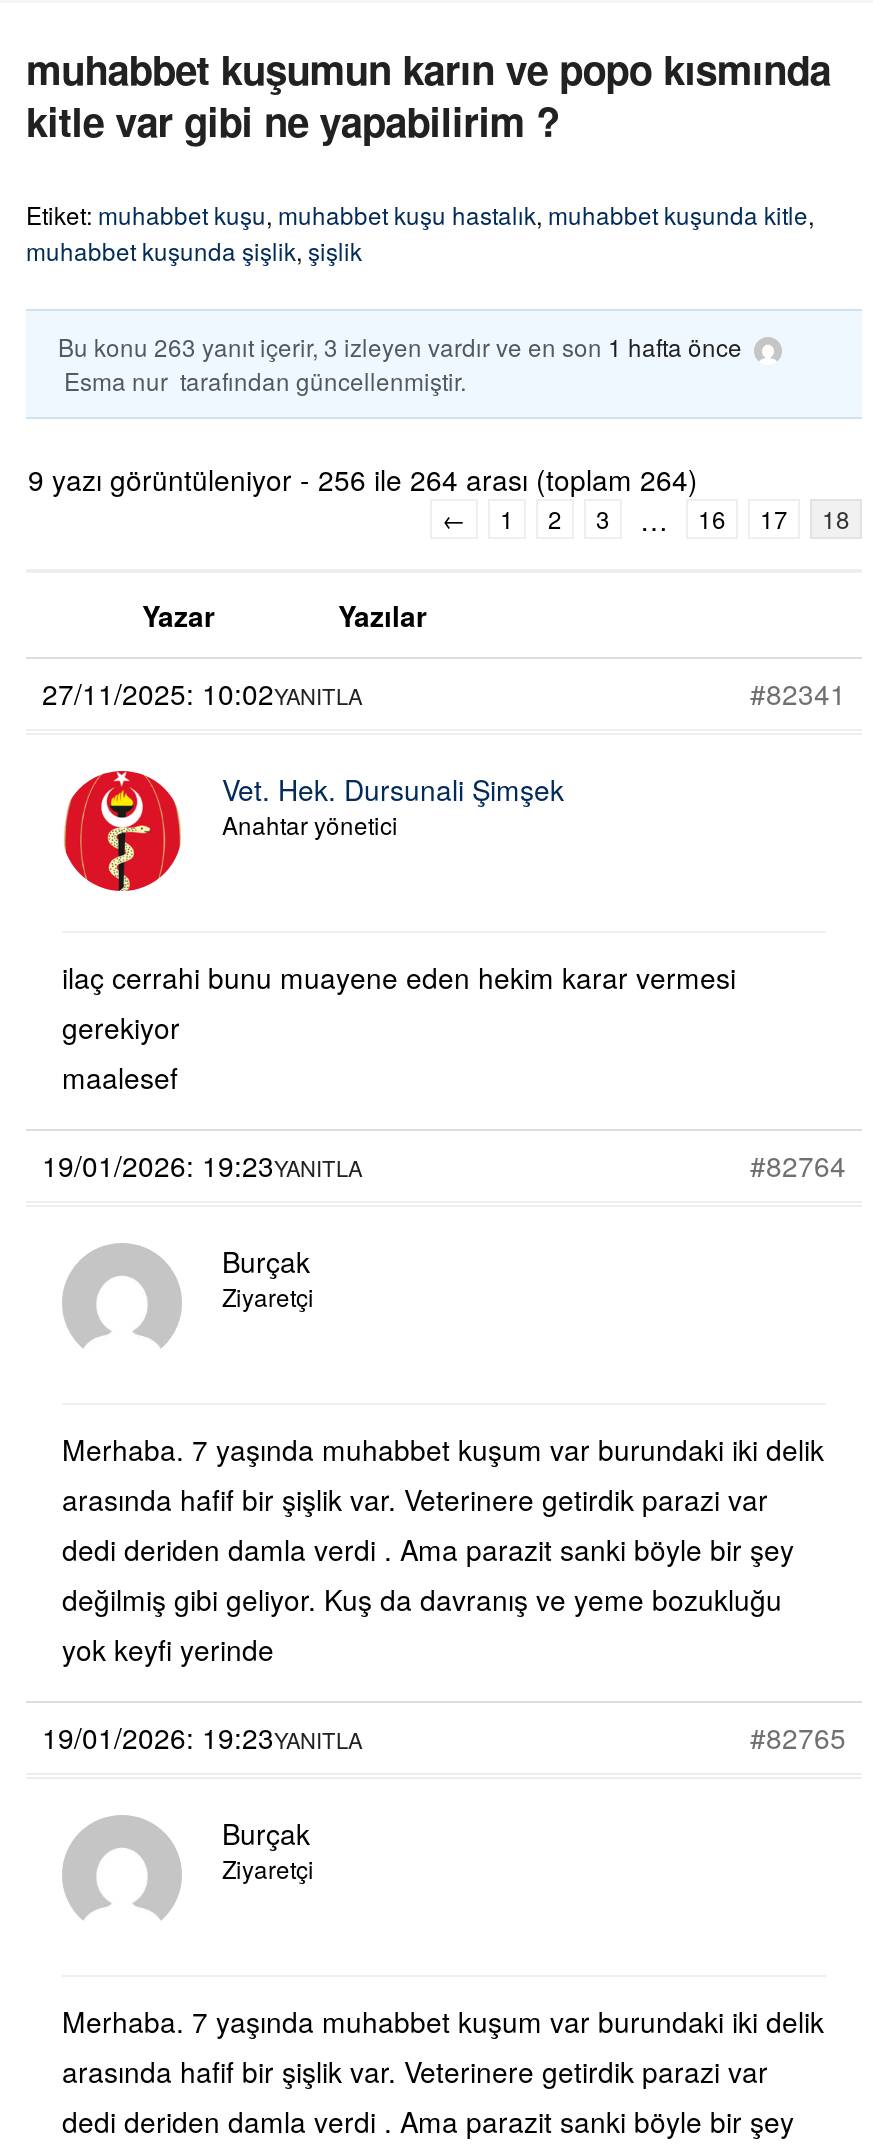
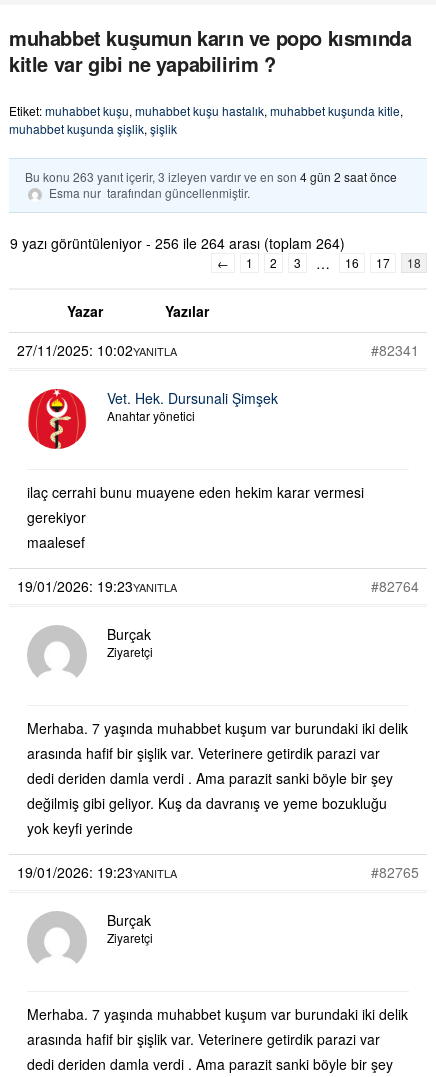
[58,329,742,363] Bu konu 263 yanıt içerir, 3 izleyen vardır ve en son 1 hafta önce -> [25,168,397,185] Bu konu 263 yanıt içerir, 3 izleyen vardır ve en son 4 gün 2 saat önce

